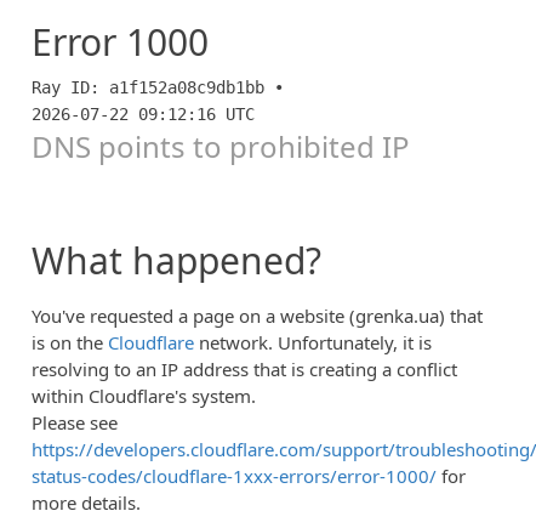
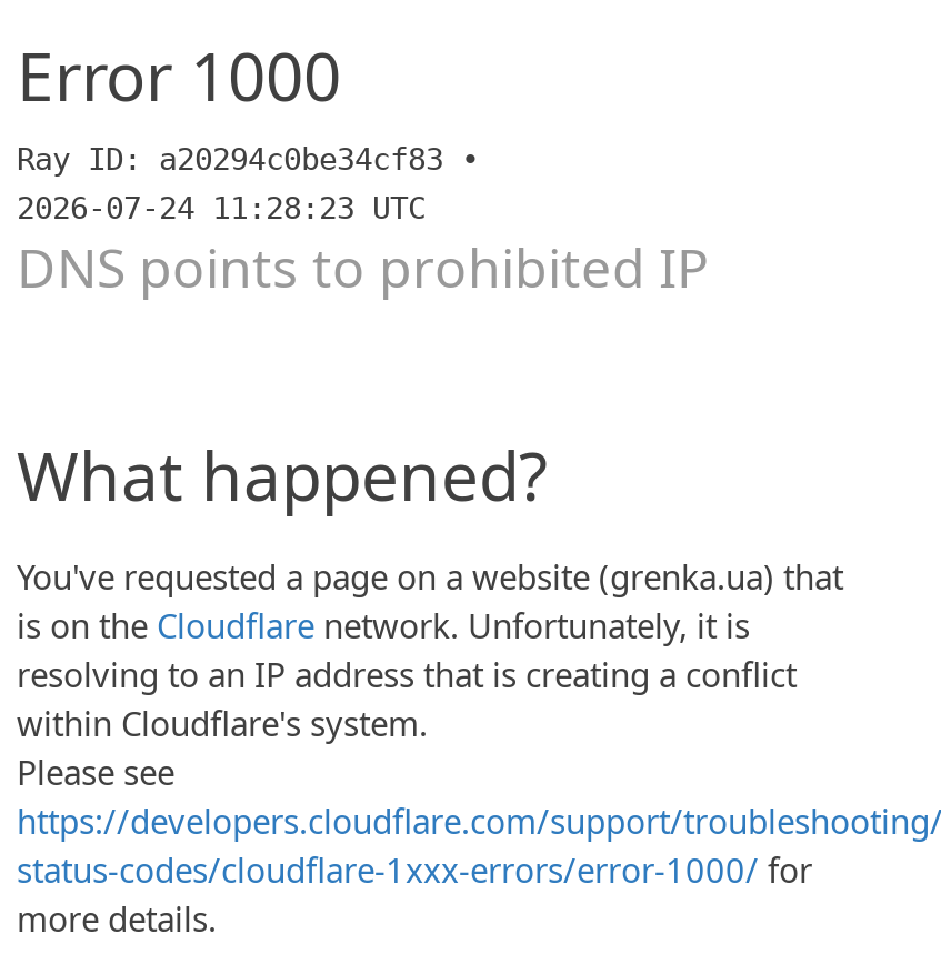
[32,78,284,97] Ray ID: a1f152a08c9db1bb • -> [17,141,479,177] Ray ID: a20294c0be34cf83 •
[32,104,255,124] 2026-07-22 09:12:16 UTC -> [17,190,426,225] 2026-07-24 11:28:23 UTC

